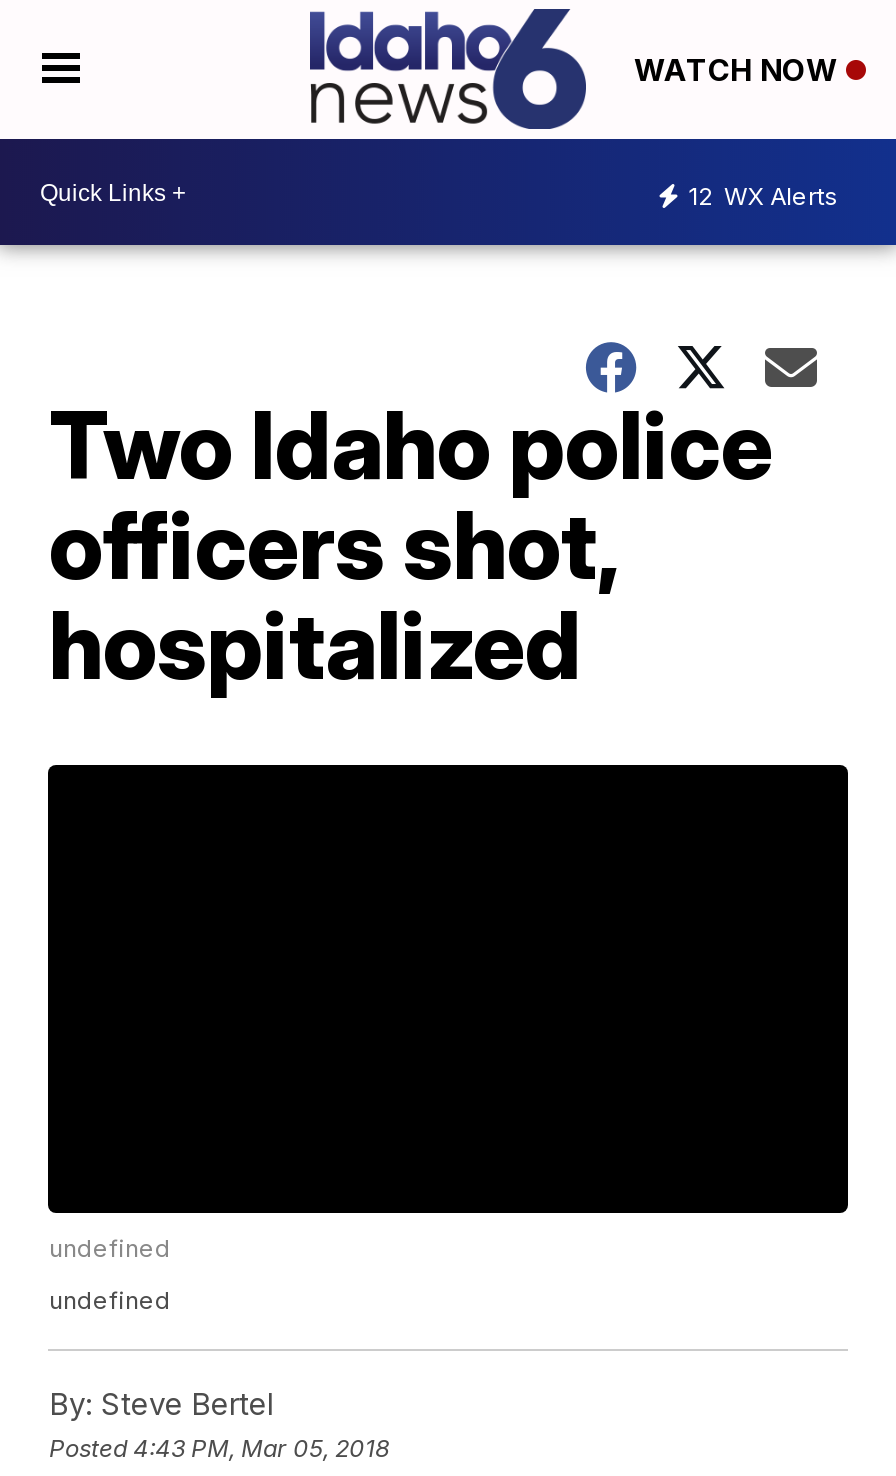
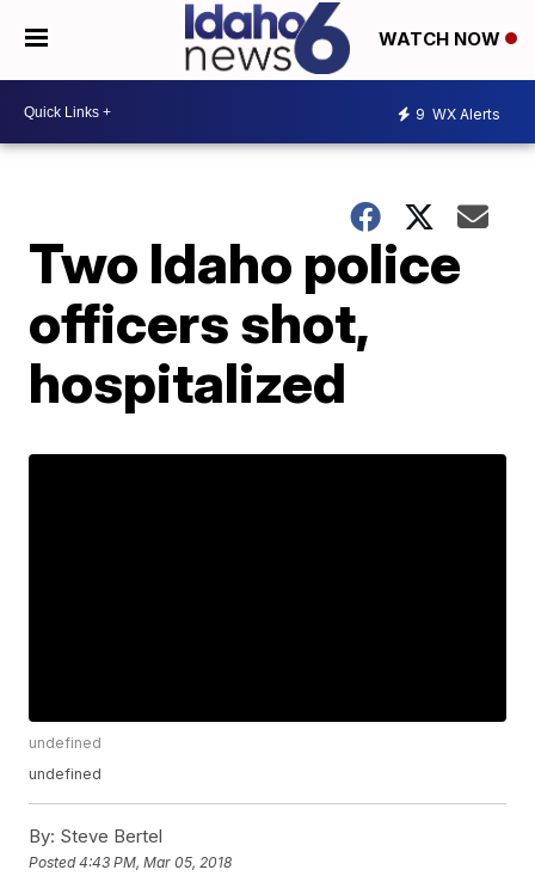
[688,180,838,210] 12 WX Alerts -> [416,105,500,122] 9 WX Alerts

